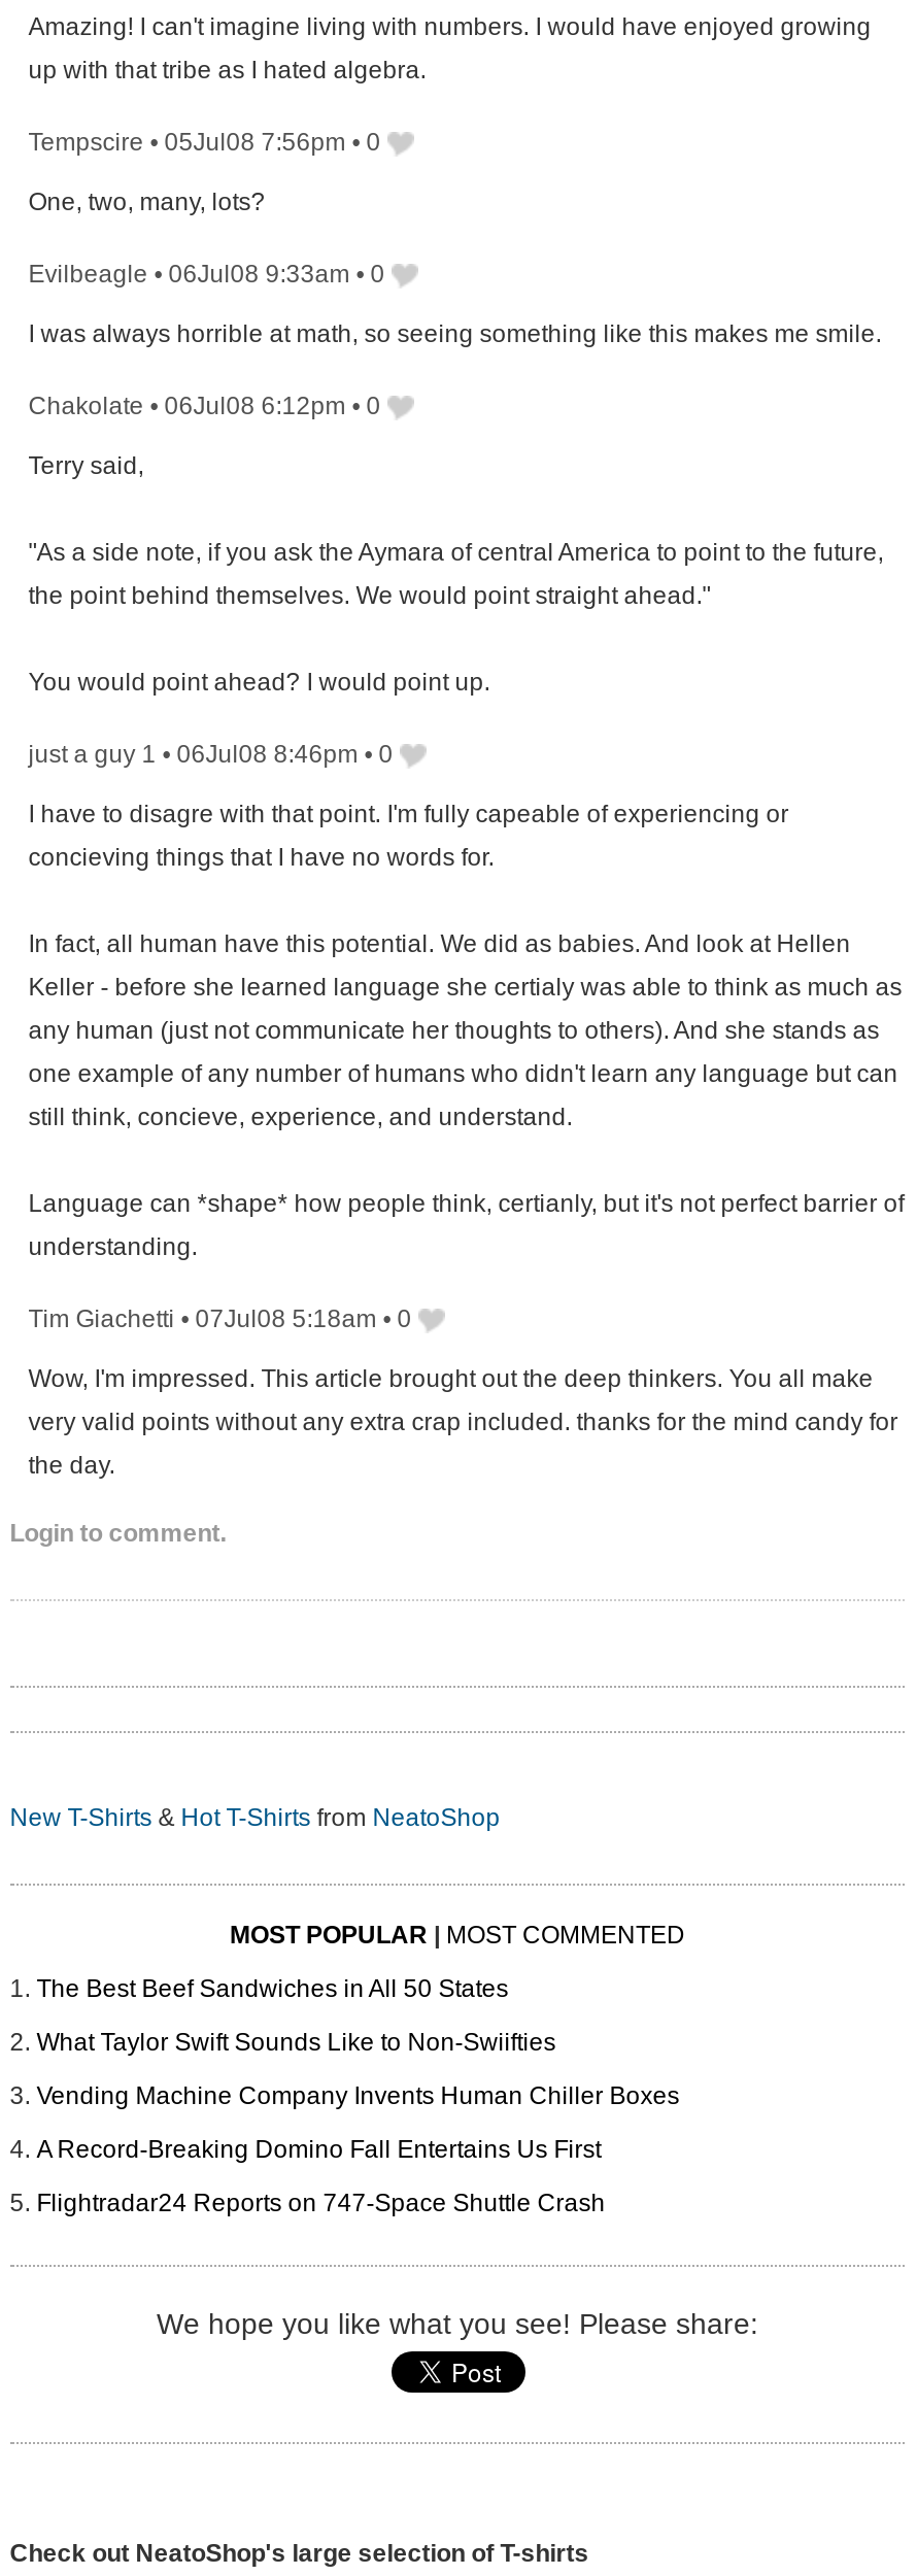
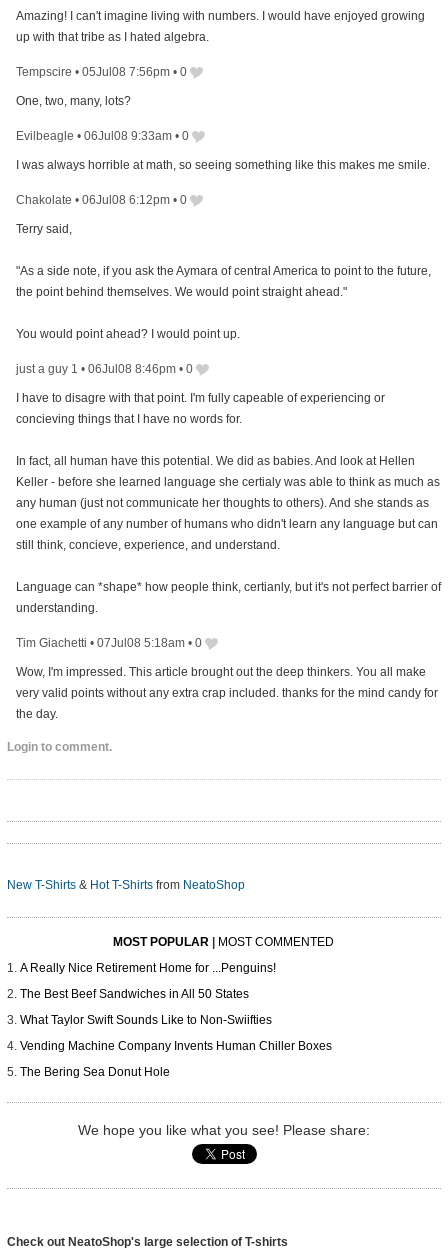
none -> [20,961,276,975] A Really Nice Retirement Home for ...Penguins!
moved [36,1975,679,2111] -> [20,987,332,1053]: The Best Beef Sandwiches in All 50 States | What Taylor Swift Sounds Like to Non-Swiifties | Vending Machine Company Invents Human Chiller Boxes
[36,2136,605,2218] A Record-Breaking Domino Fall Entertains Us First | Flightradar24 Reports on 747-Space Shuttle Crash -> [20,1065,170,1079] The Bering Sea Donut Hole

